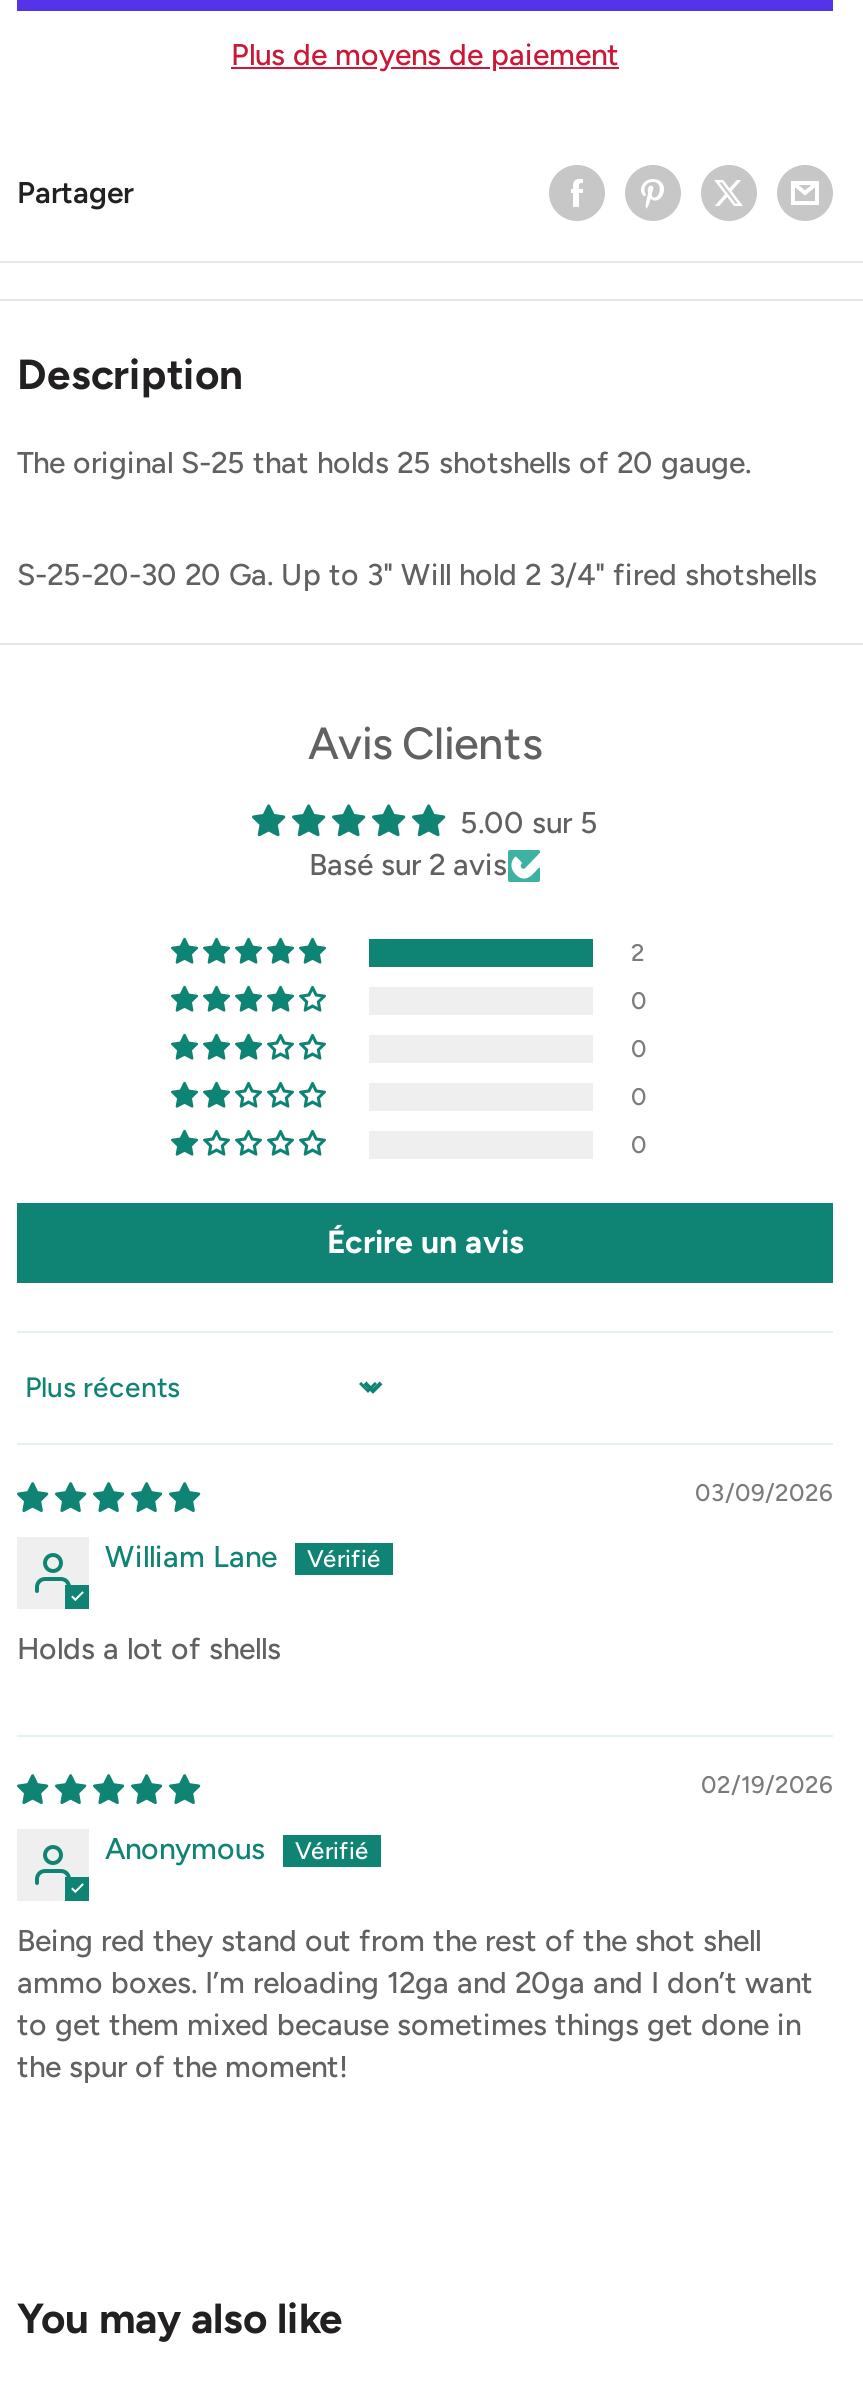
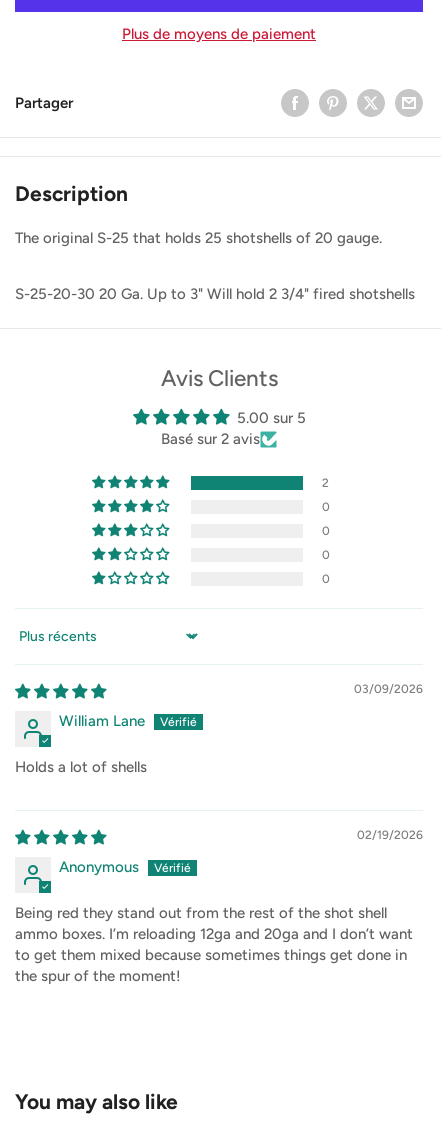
[327,1223,523,1261] Écrire un avis -> none

